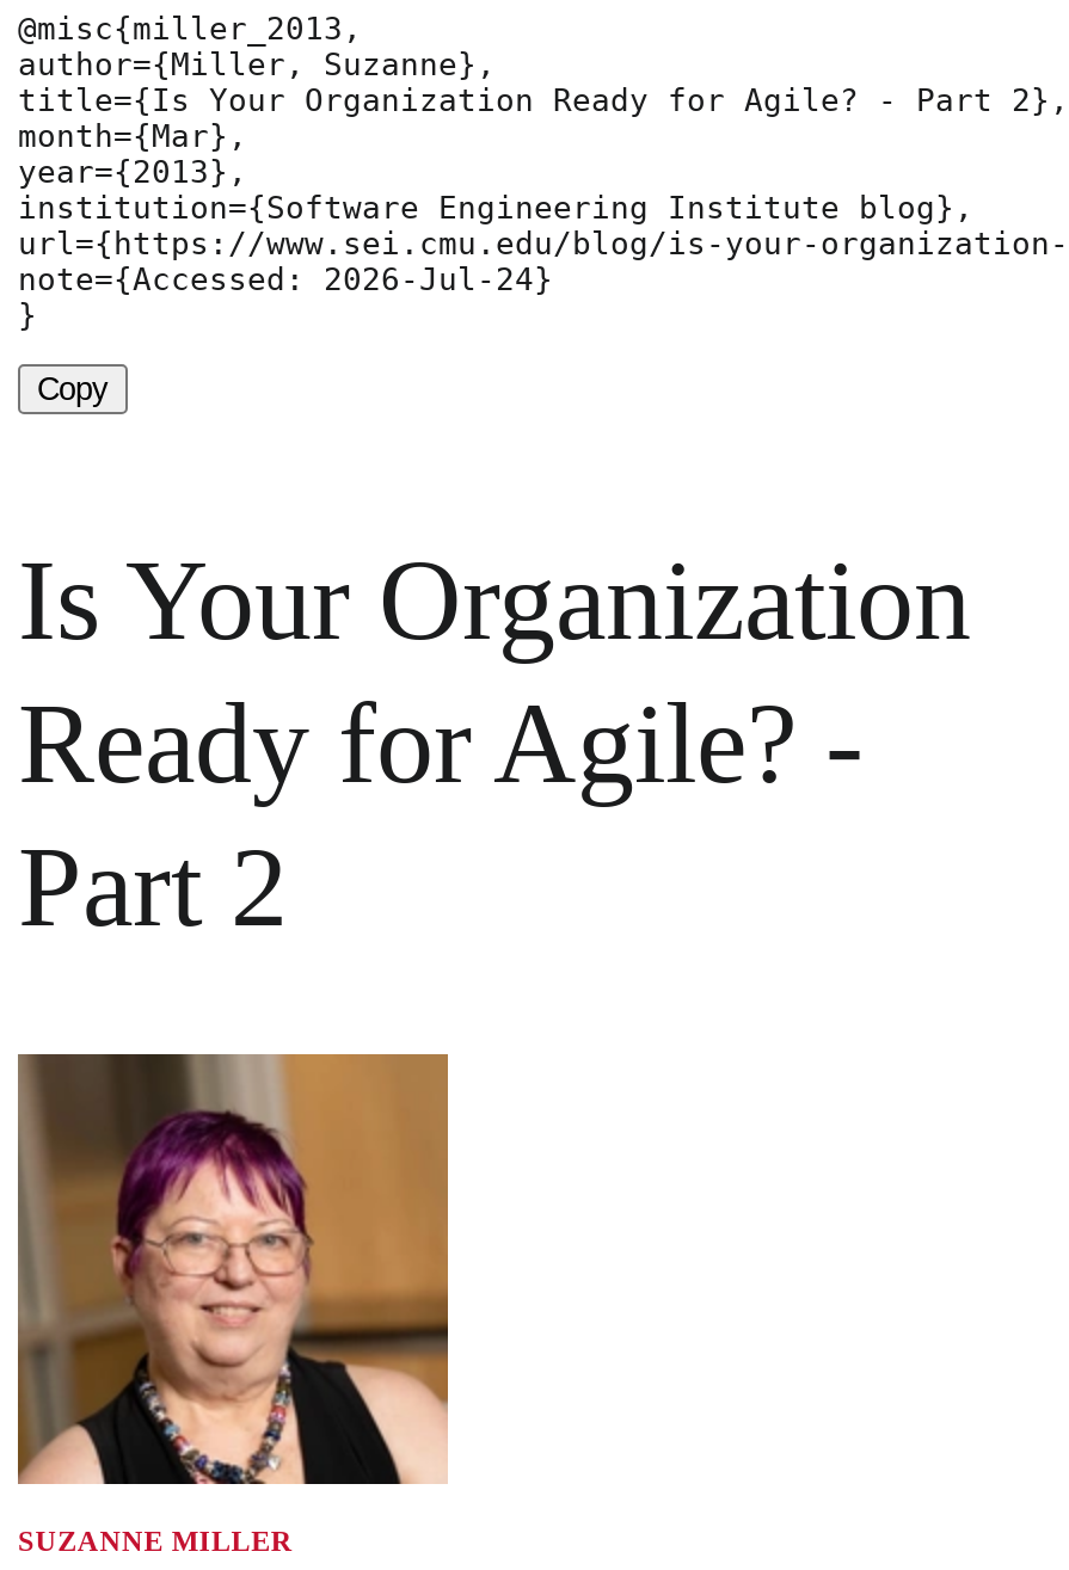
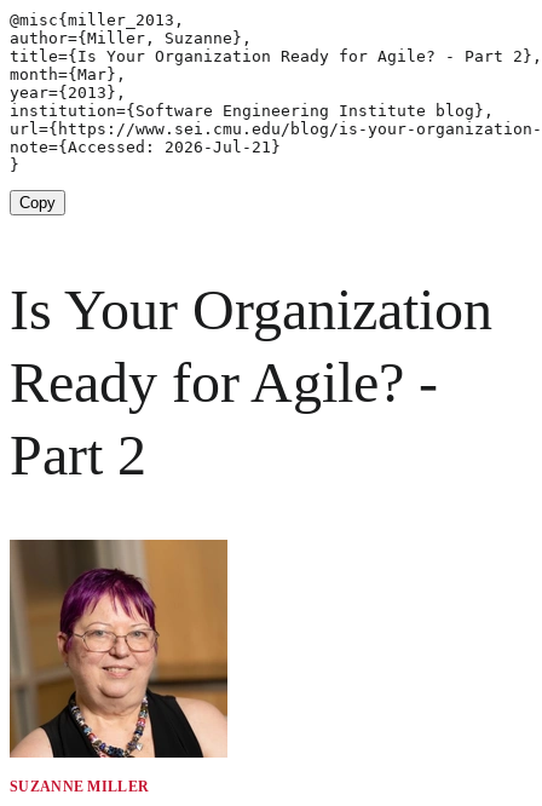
[18,261,553,297] note={Accessed: 2026-Jul-24} -> [10,138,281,156] note={Accessed: 2026-Jul-21}

